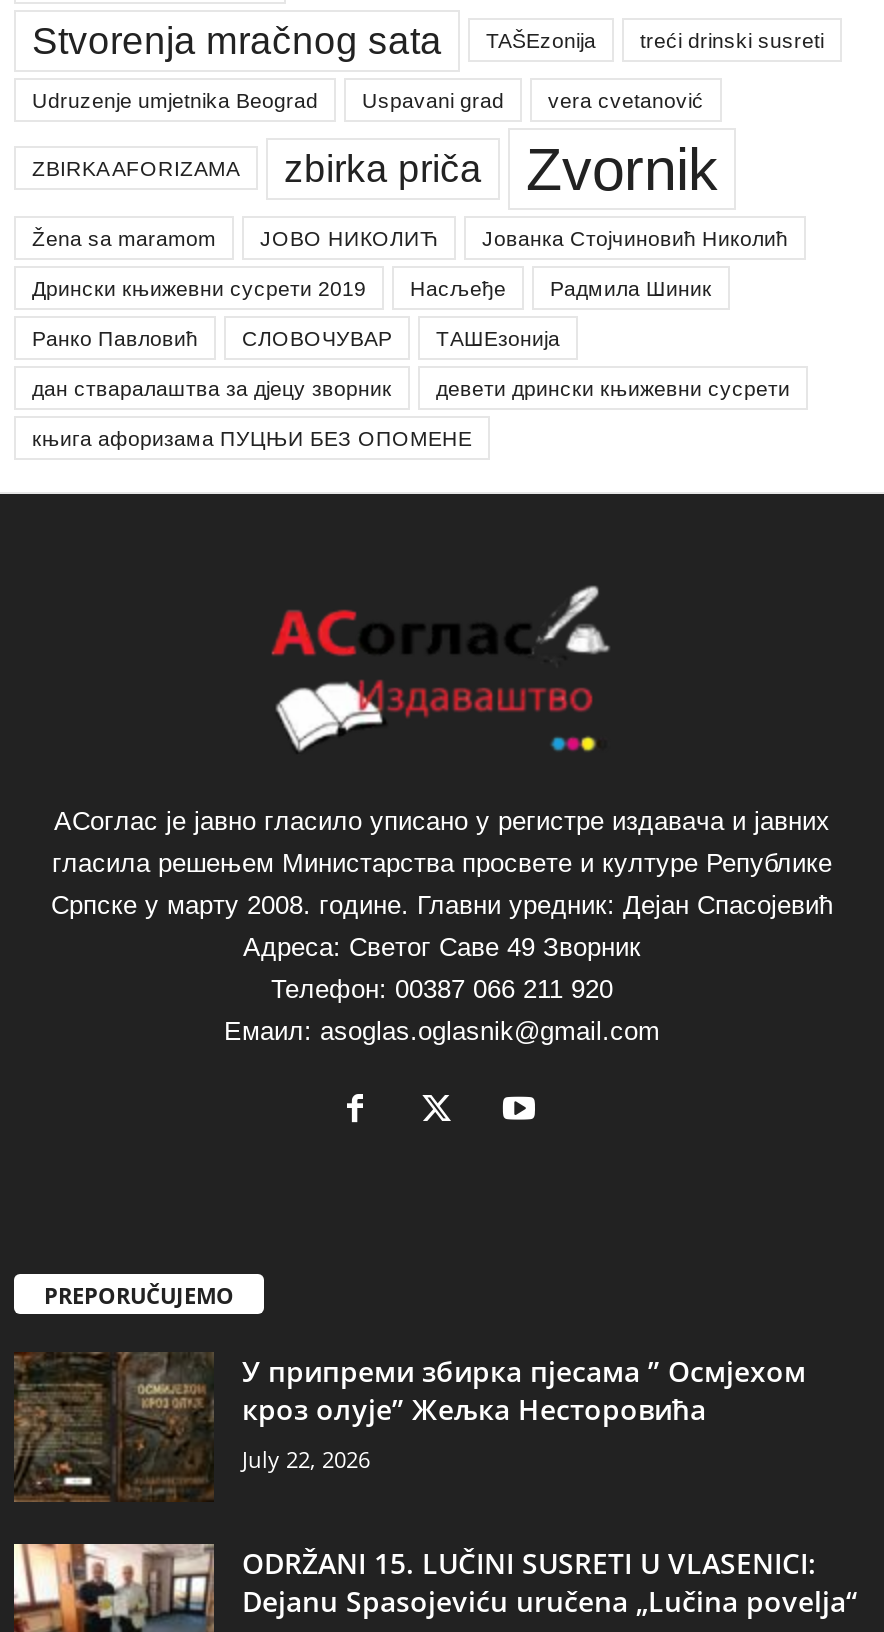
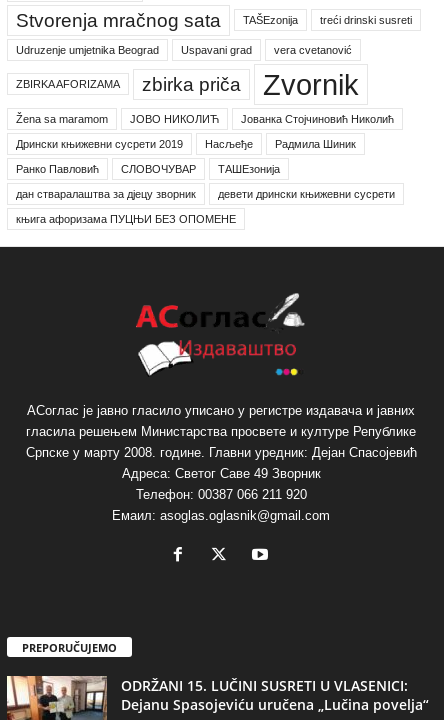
[14,1352,806,1506] [image] | У припреми збирка пјесама ” Осмјехом | кроз олује” Жељка Несторовића | July 22, 2026 -> none

